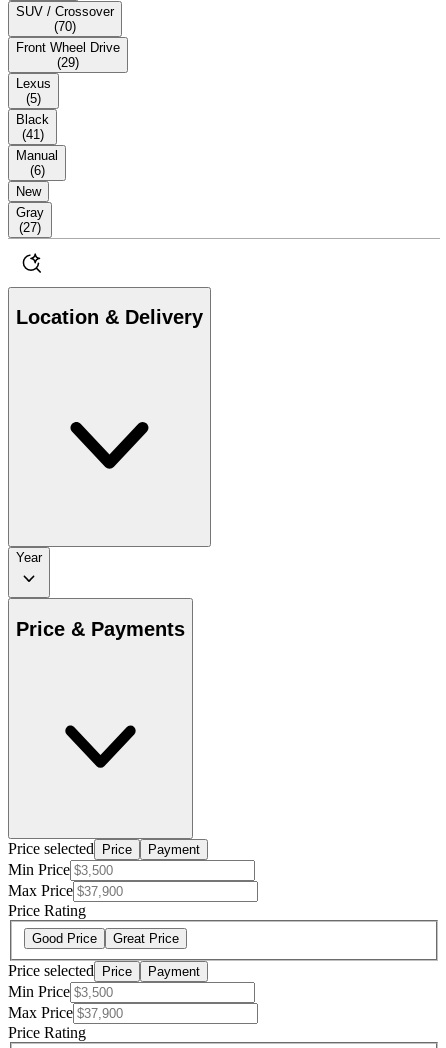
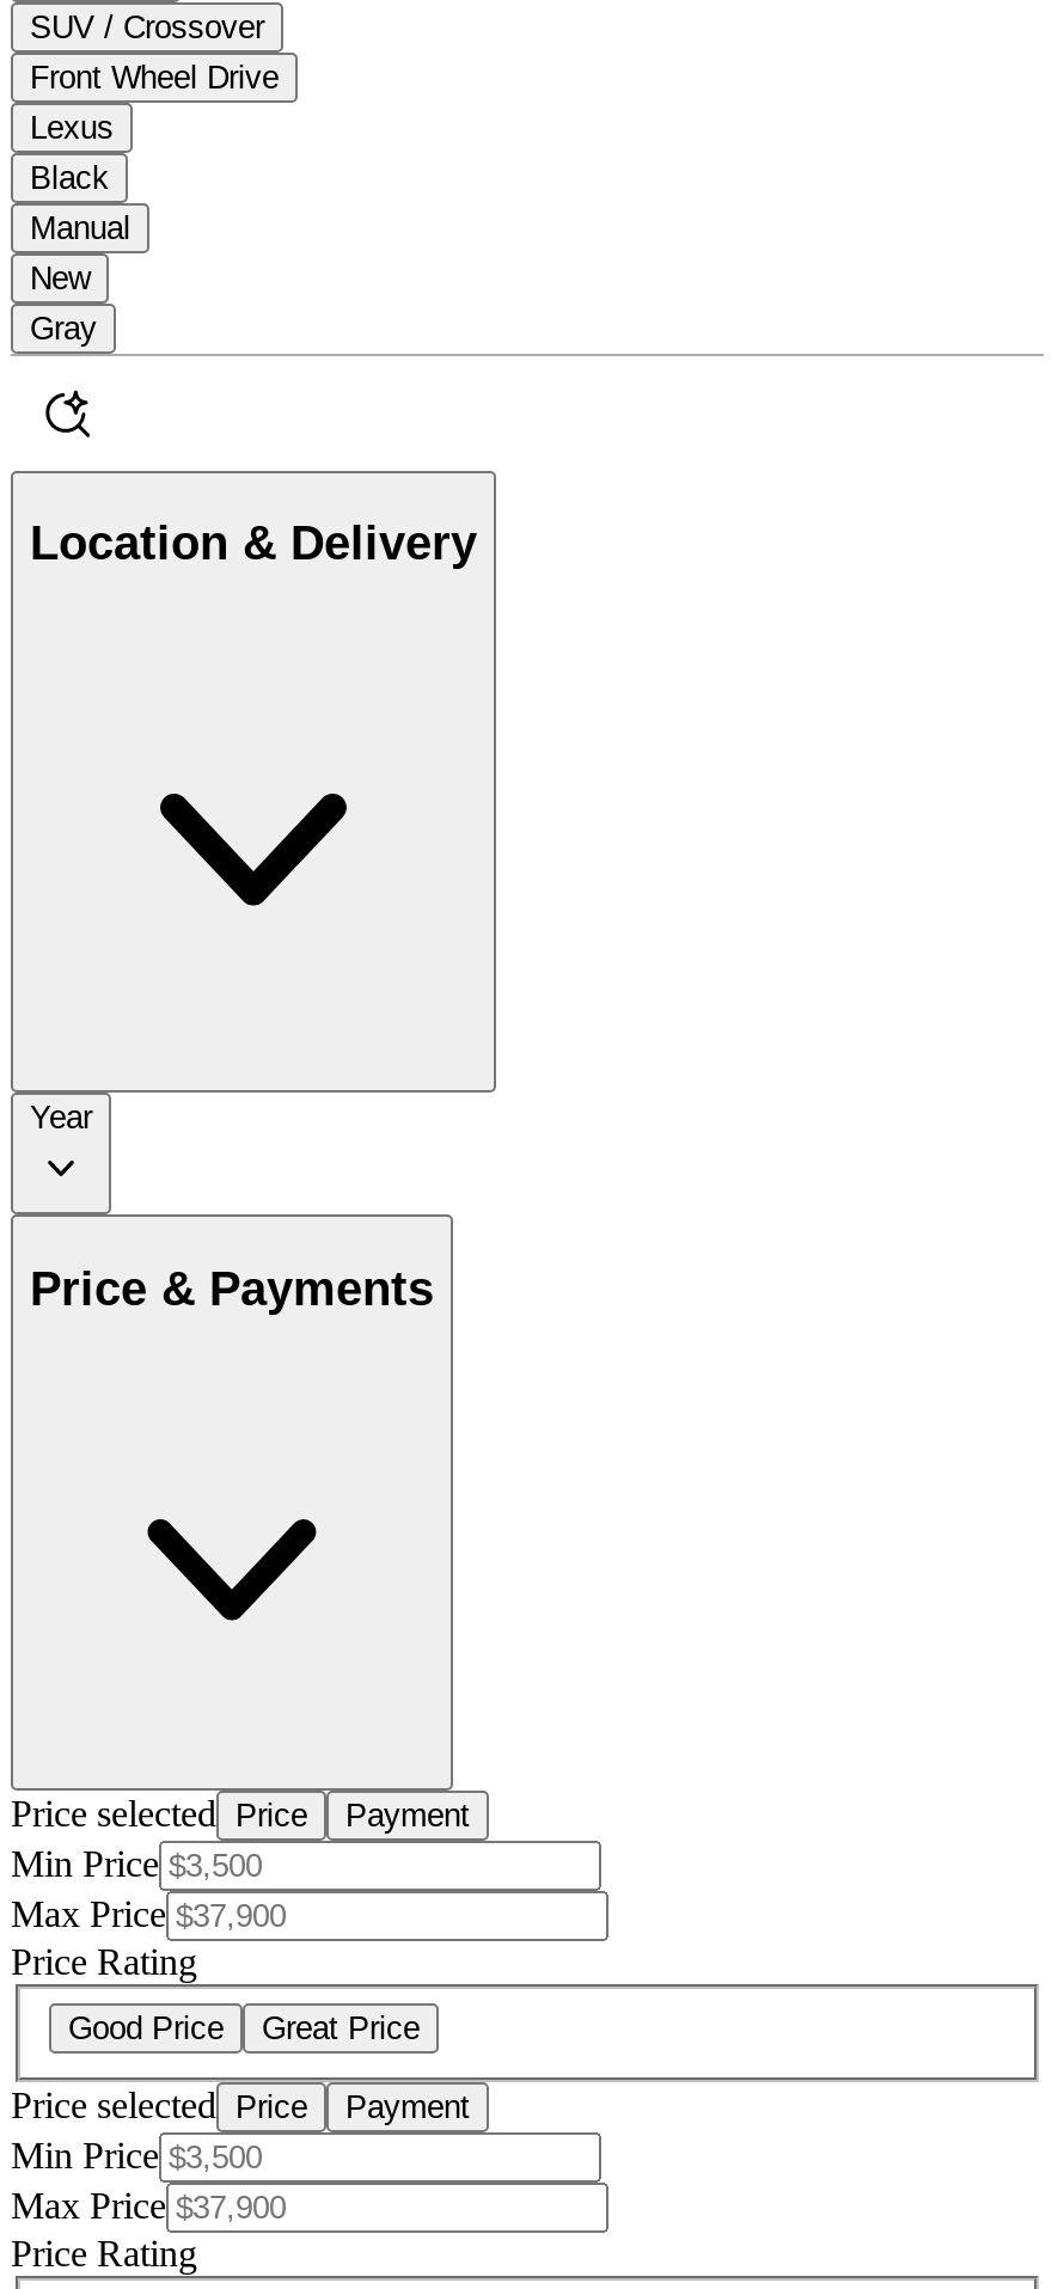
[54,19,76,34] (70) -> none
[57,55,79,70] (29) -> none
[26,91,41,106] (5) -> none
[21,127,43,142] (41) -> none
[29,163,44,178] (6) -> none
[19,220,41,235] (27) -> none

